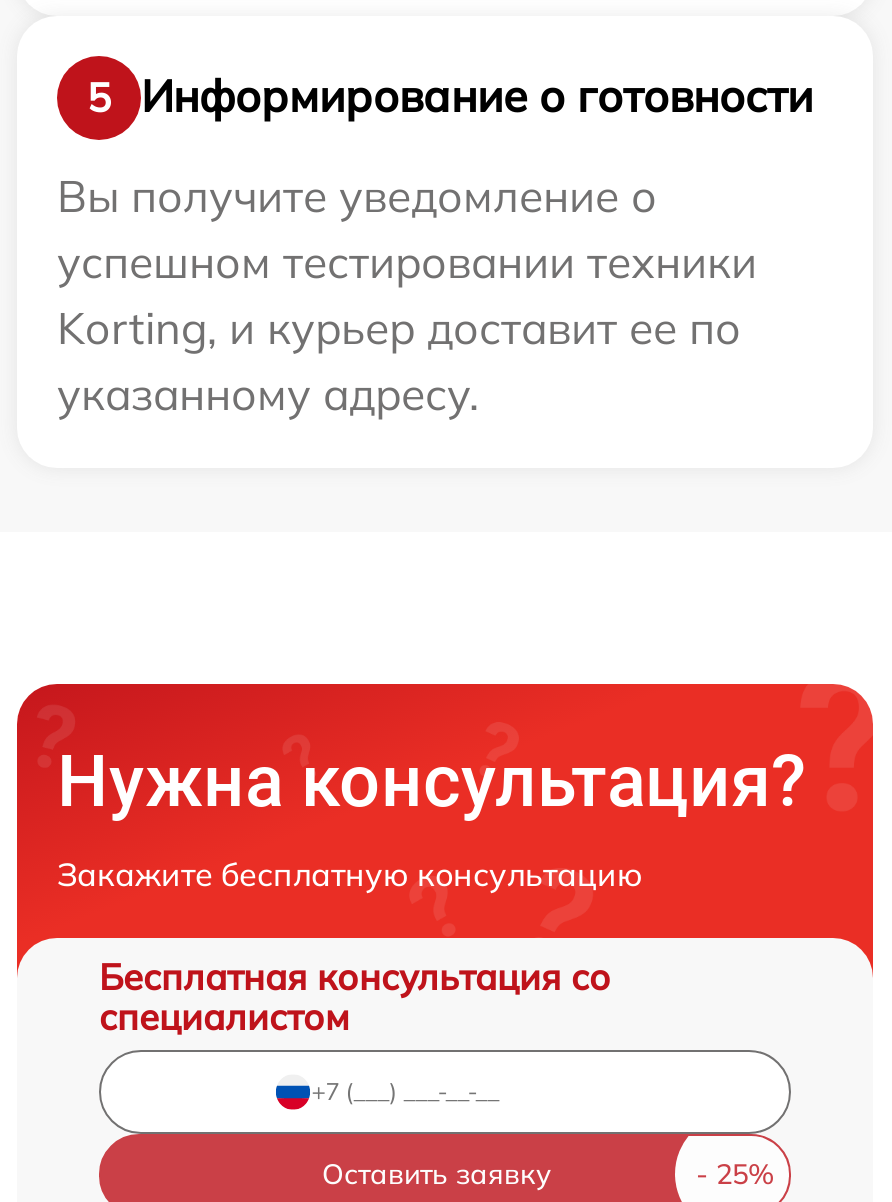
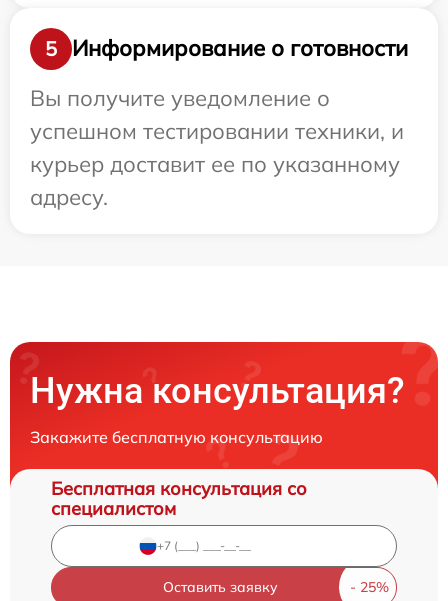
[57,234,757,422] успешном тестировании техники | Korting, и курьер доставит ее по | указанному адресу. -> [30,117,404,211] успешном тестировании техники, и | курьер доставит ее по указанному | адресу.

